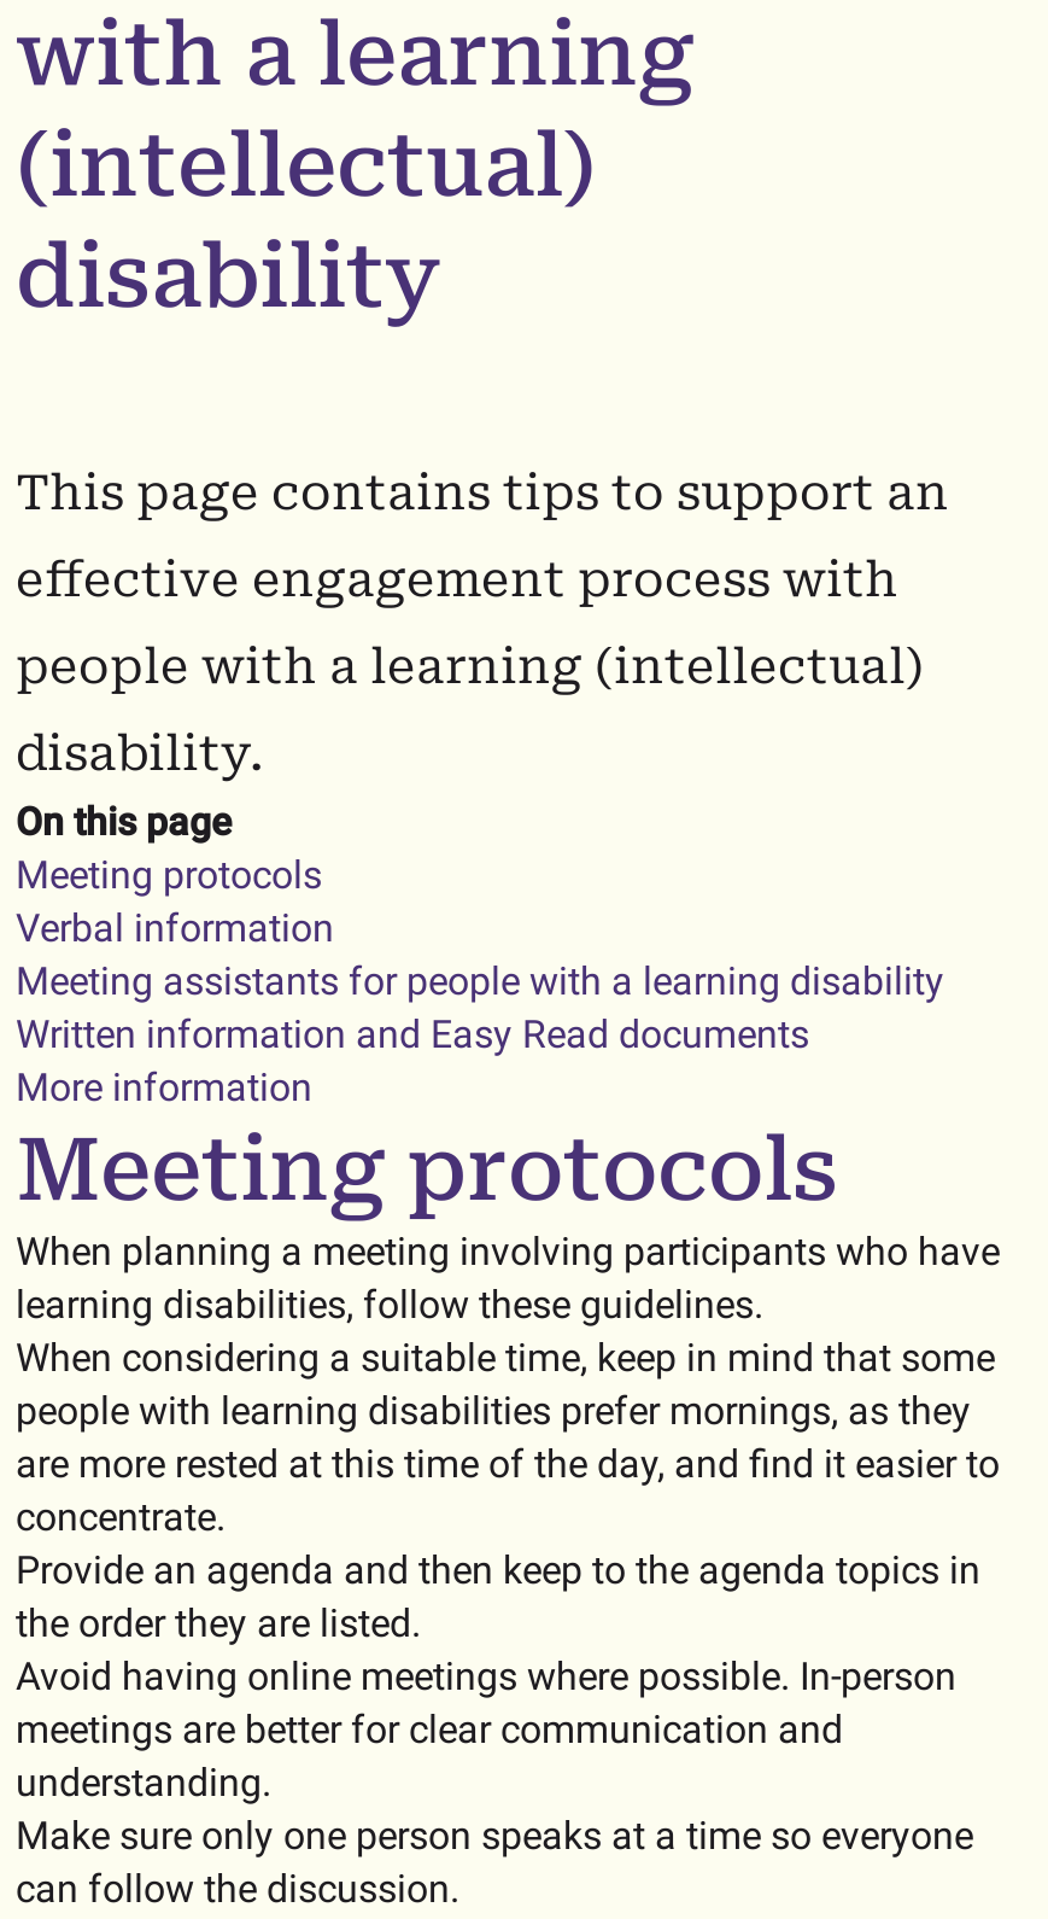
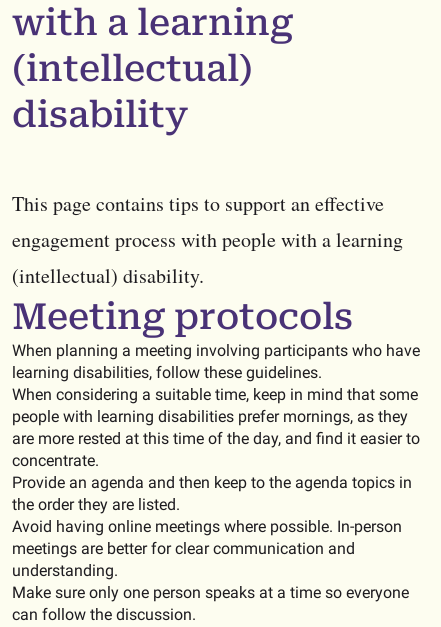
[16,463,949,1110] This page contains tips to support an | effective engagement process with | people with a learning (intellectual) | disability. | On this page | Meeting protocols | Verbal information | Meeting assistants for people with a learning disability | Written information and Easy Read documents | More information -> [12,190,403,289] This page contains tips to support an effective | engagement process with people with a learning | (intellectual) disability.

